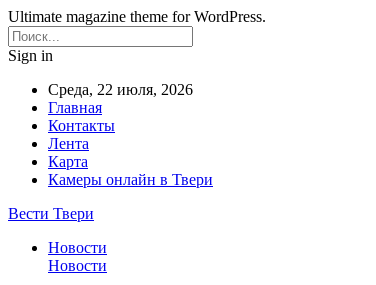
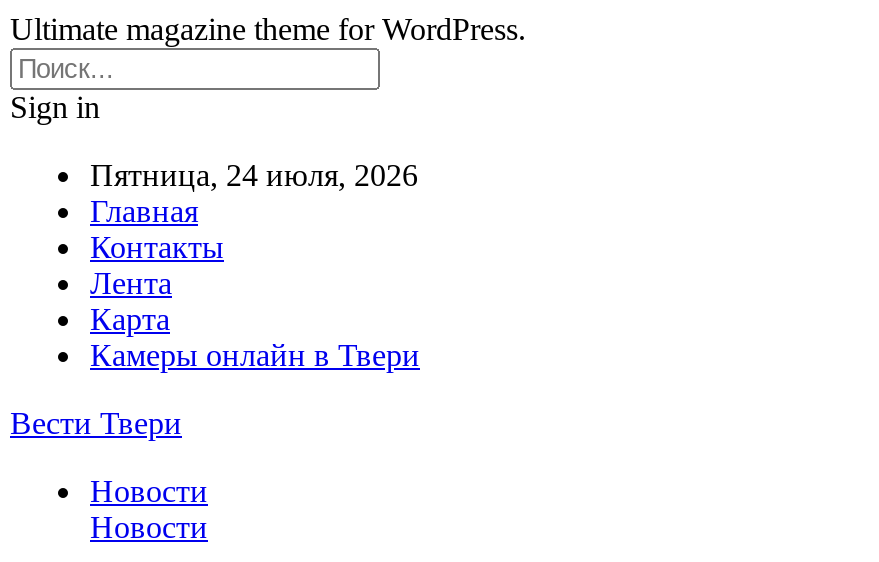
[48,81,193,98] Среда, 22 июля, 2026 -> [90,158,418,192] Пятница, 24 июля, 2026

